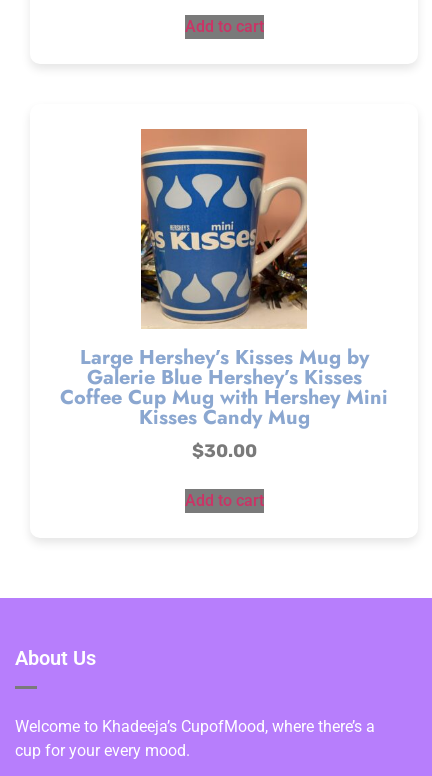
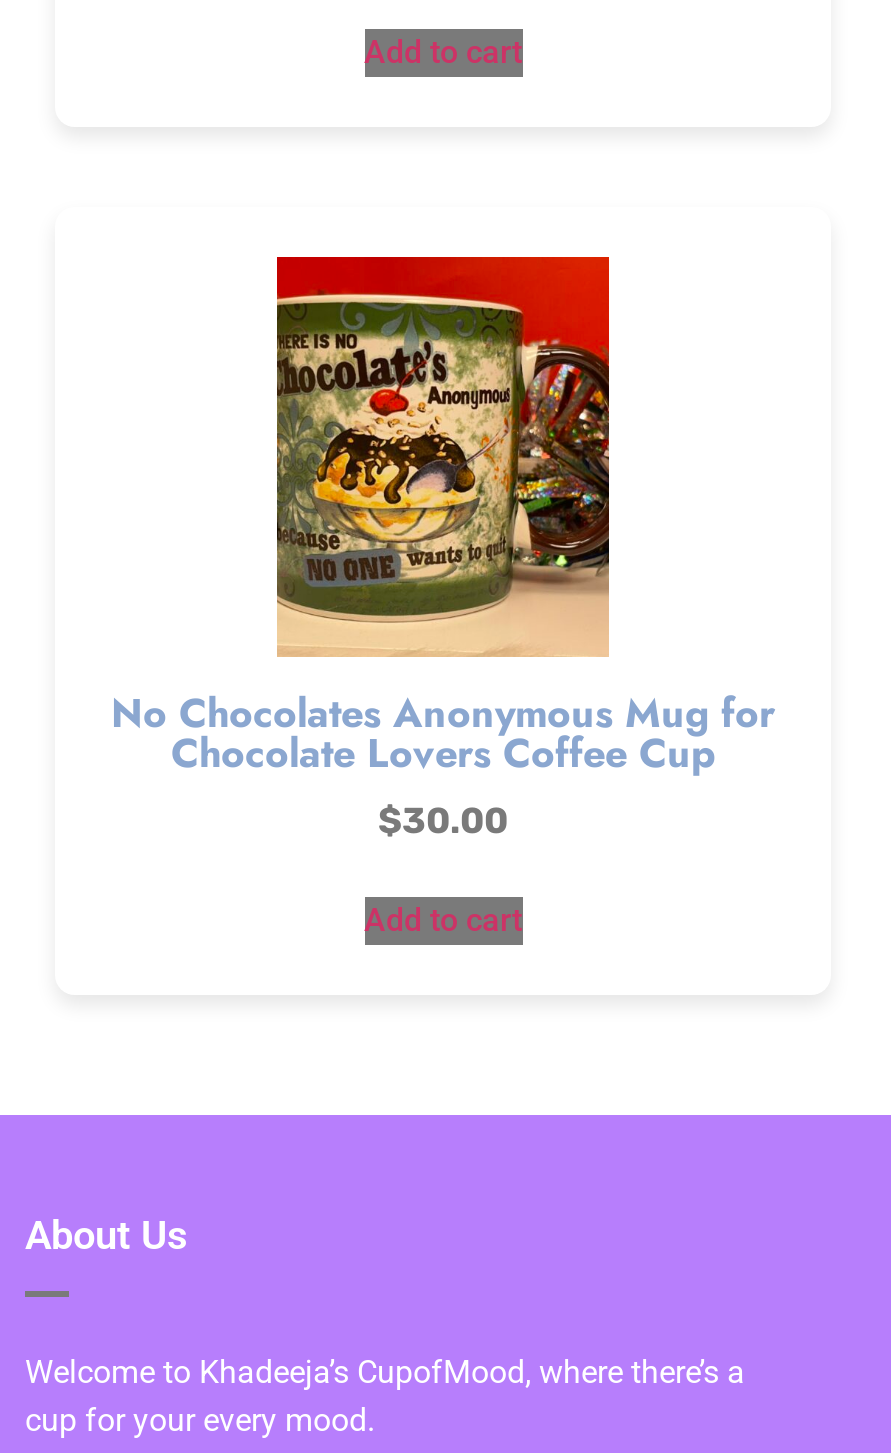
[140,128,308,327] [image] -> [275,255,611,589] [image]
[60,343,388,432] Large Hershey’s Kisses Mug by | Galerie Blue Hershey’s Kisses | Coffee Cup Mug with Hershey Mini | Kisses Candy Mug -> [111,685,775,783] No Chocolates Anonymous Mug for | Chocolate Lovers Coffee Cup

